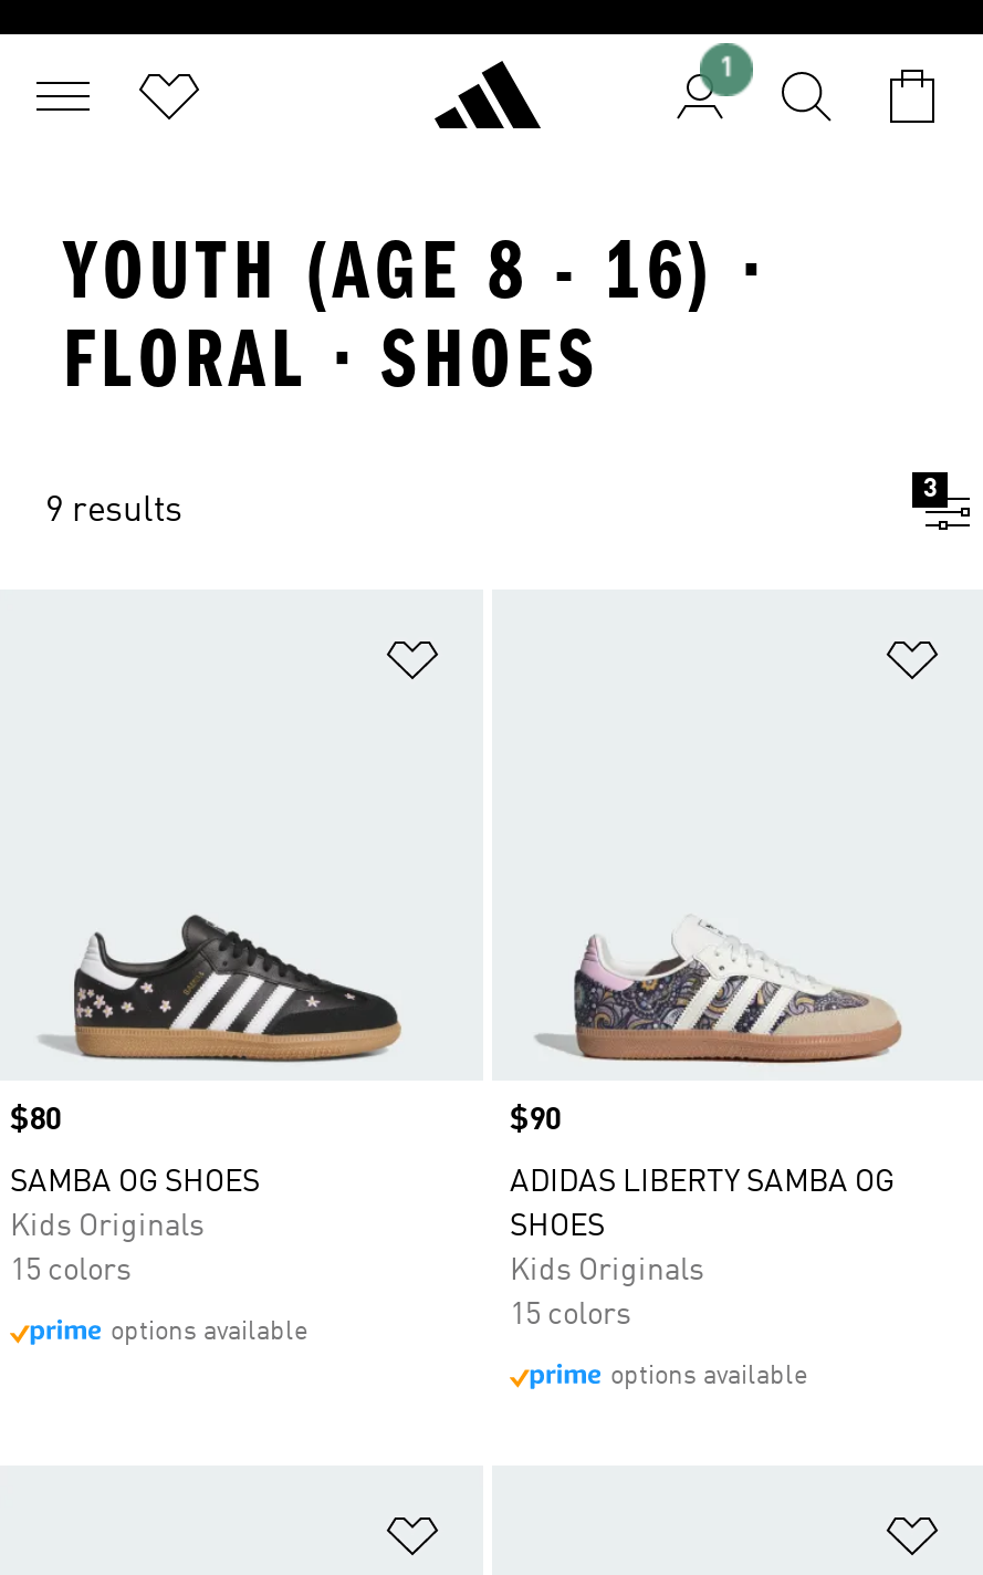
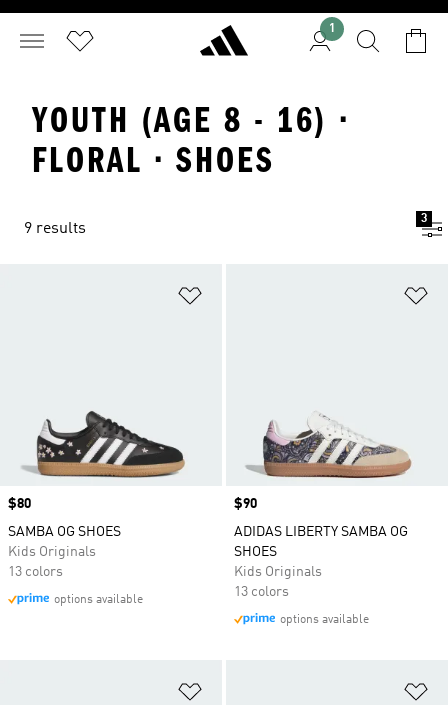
[10,1255,132,1286] 15 colors -> [8,565,63,579] 13 colors
[510,1300,631,1331] 15 colors -> [234,585,289,599] 13 colors

